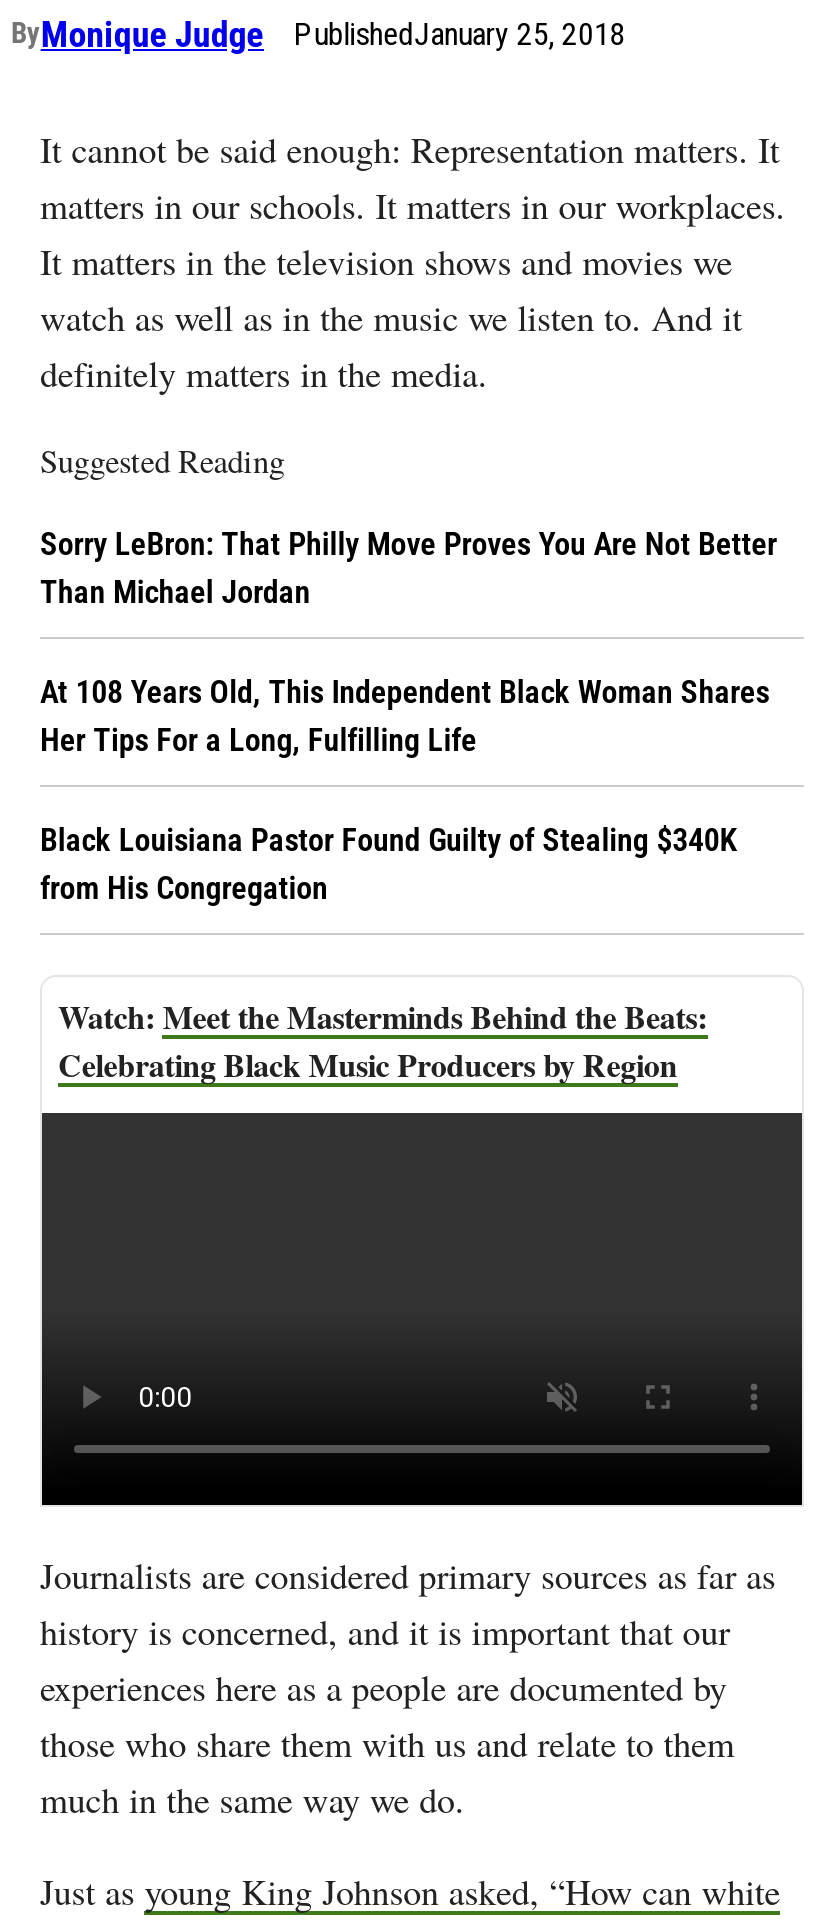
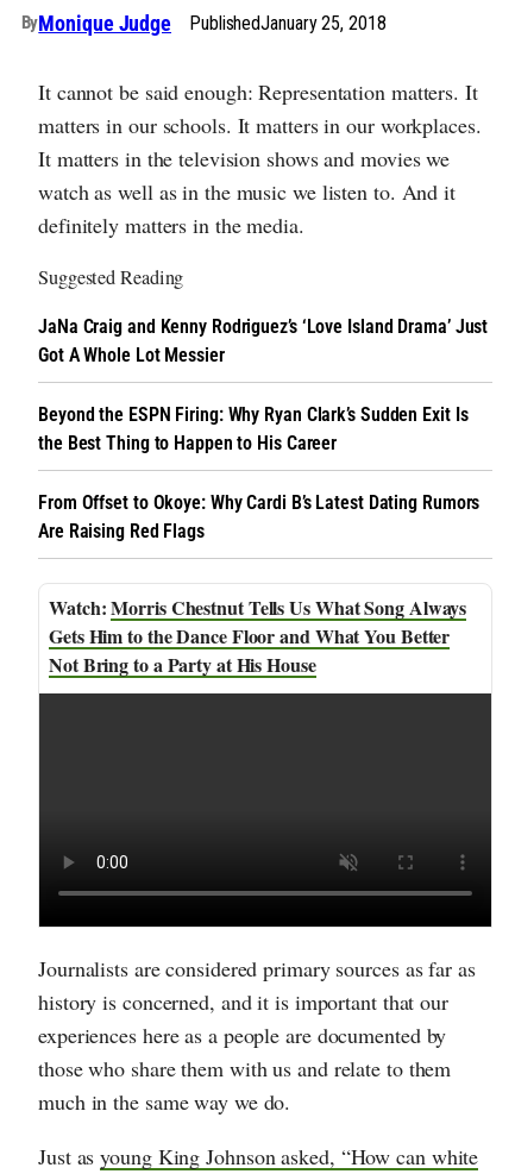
[40,525,777,611] Sorry LeBron: That Philly Move Proves You Are Not Better | Than Michael Jordan -> [38,315,488,367] JaNa Craig and Kenny Rodriguez’s ‘Love Island Drama’ Just | Got A Whole Lot Messier
[40,673,769,759] At 108 Years Old, This Independent Black Woman Shares | Her Tips For a Long, Fulfilling Life -> [38,403,468,455] Beyond the ESPN Firing: Why Ryan Clark’s Sudden Exit Is | the Best Thing to Happen to His Career
[40,821,737,907] Black Louisiana Pastor Found Guilty of Stealing $340K | from His Congregation -> [38,491,480,543] From Offset to Okoye: Why Cardi B’s Latest Dating Rumors | Are Raising Red Flags
[58,993,707,1087] Meet the Masterminds Behind the Beats: | Celebrating Black Music Producers by Region -> [49,594,466,678] Morris Chestnut Tells Us What Song Always | Gets Him to the Dance Floor and What You Better | Not Bring to a Party at His House

